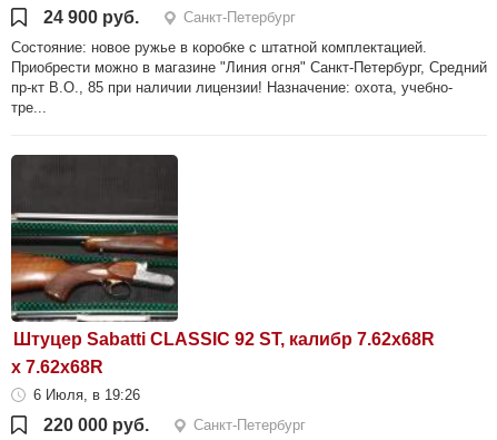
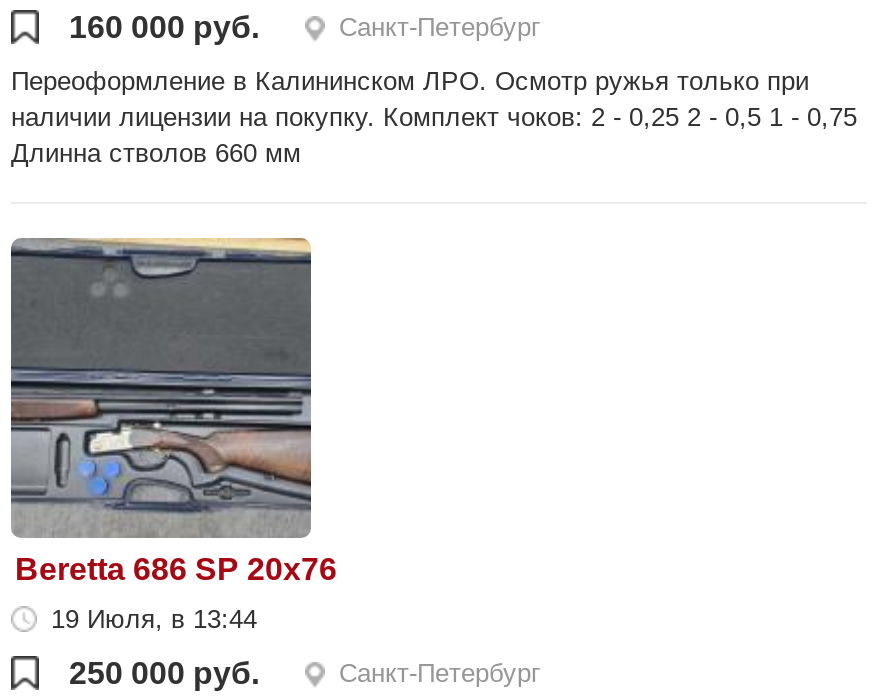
[43,7,139,26] 24 900 руб. -> [69,9,259,43] 160 000 руб.
[11,39,487,115] Состояние: новое ружье в коробке с штатной комплектацией. | Приобрести можно в магазине "Линия огня" Санкт-Петербург, Средний | пр-кт В.О., 85 при наличии лицензии! Назначение: охота, учебно- | тре... -> [11,65,857,167] Переоформление в Калининском ЛРО. Осмотр ружья только при | наличии лицензии на покупку. Комплект чоков: 2 - 0,25 2 - 0,5 1 - 0,75 | Длинна стволов 660 мм
[10,154,435,434] [image] | Штуцер Sabatti CLASSIC 92 ST, калибр 7.62x68R | х 7.62x68R | 6 Июля, в 19:26 | 220 000 руб. -> [9,236,337,689] [image] | Beretta 686 SP 20x76 | 19 Июля, в 13:44 | 250 000 руб.

